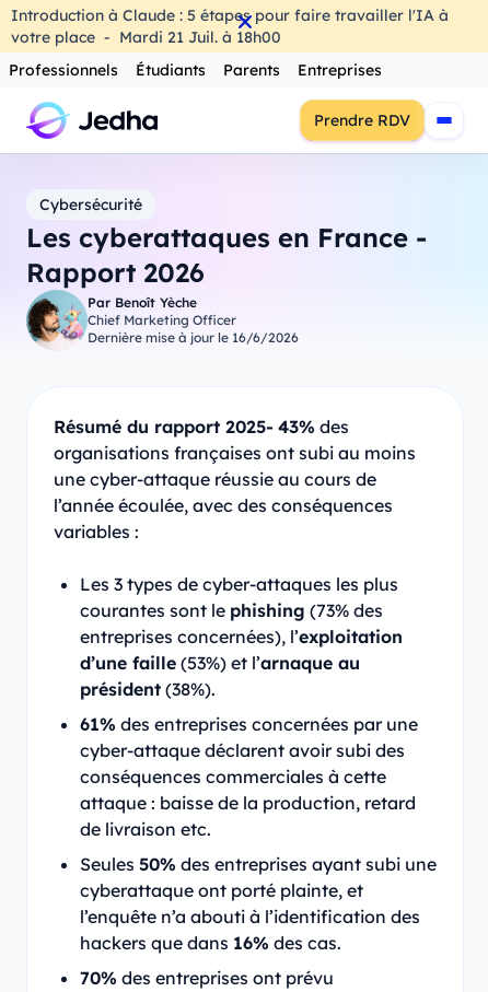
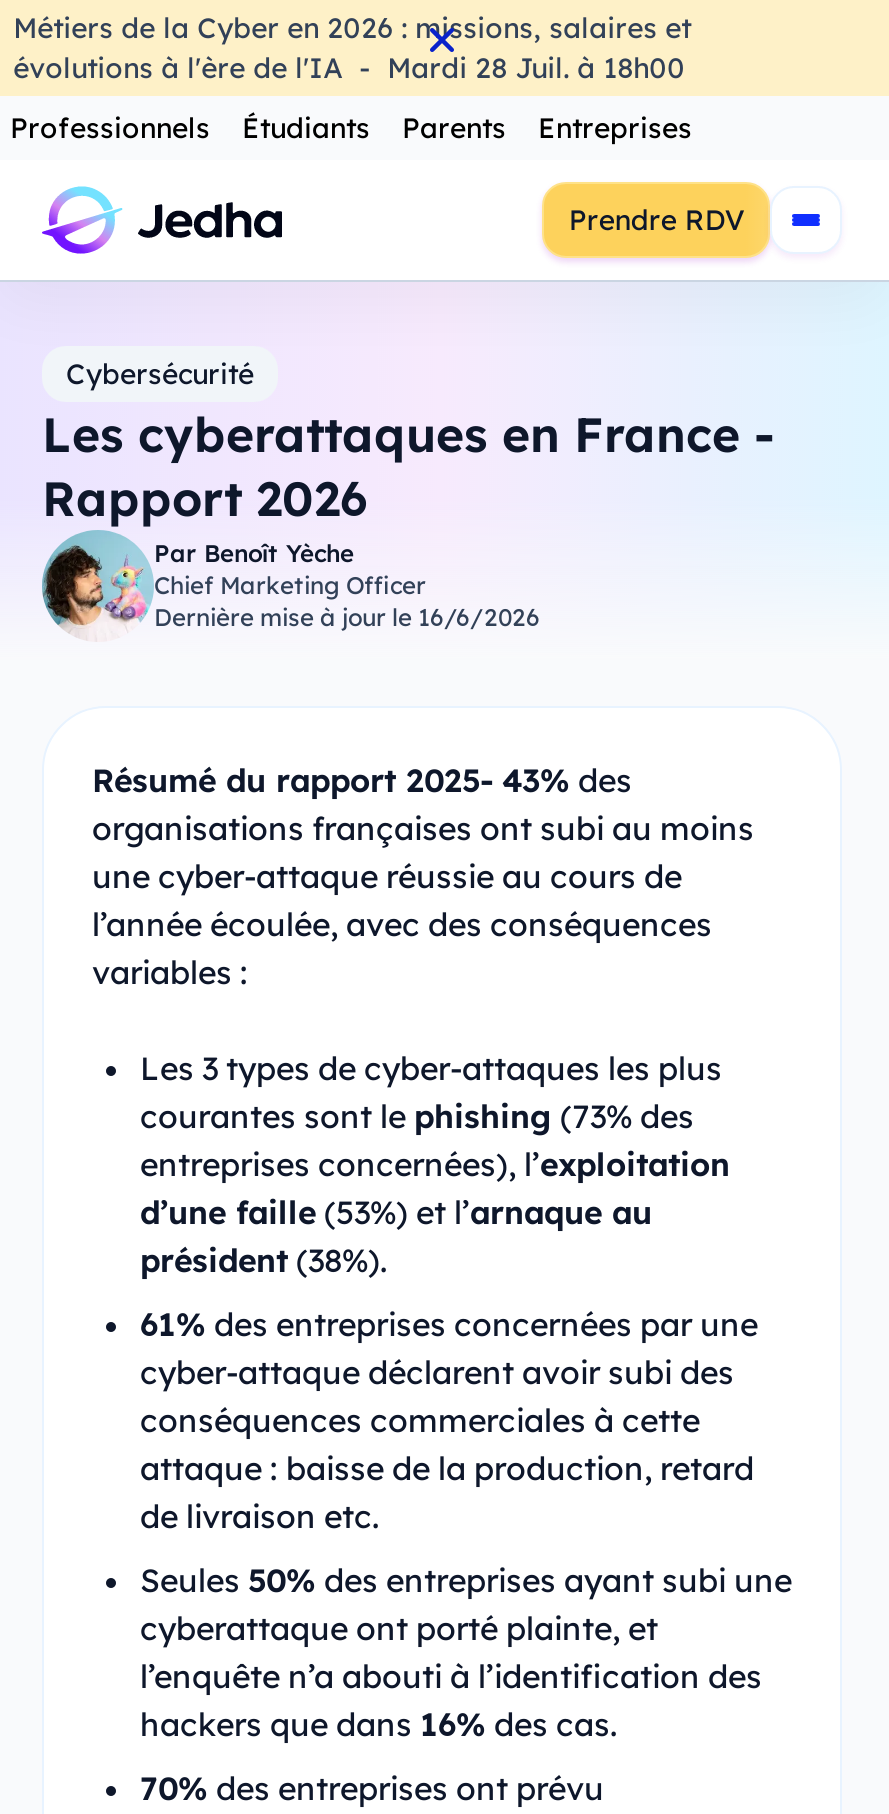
[11,5,448,46] Introduction à Claude : 5 étapes pour faire travailler l'IA à | votre place - Mardi 21 Juil. à 18h00 -> [13,9,691,85] Métiers de la Cyber en 2026 : missions, salaires et | évolutions à l'ère de l'IA - Mardi 28 Juil. à 18h00

